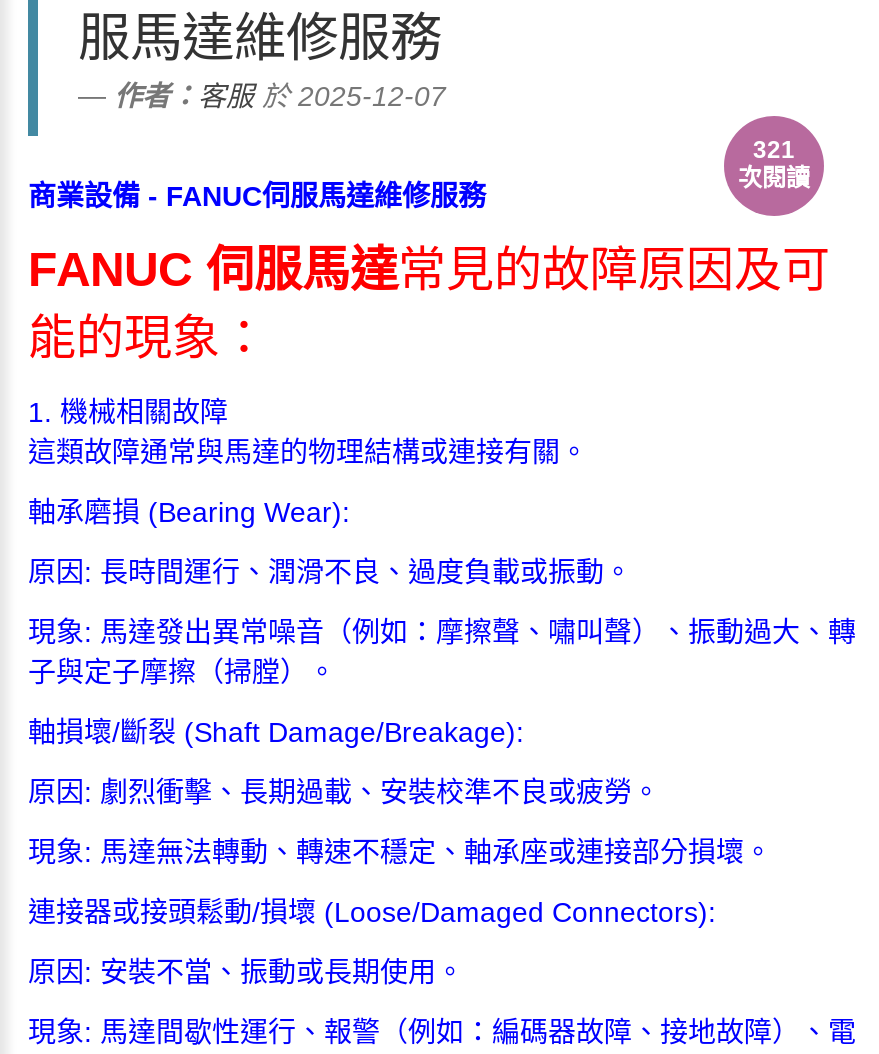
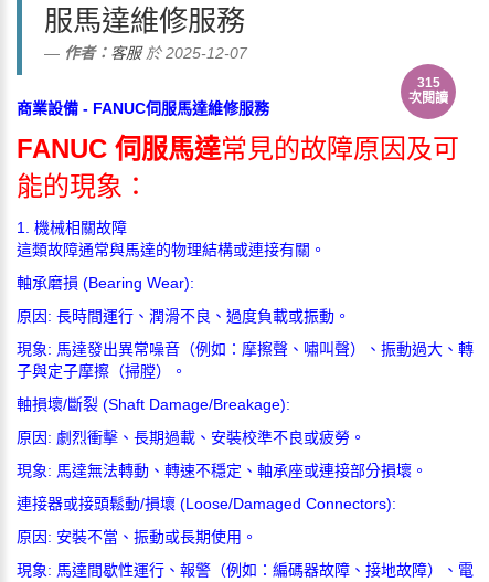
[753,135,795,163] 321 -> [417,75,440,90] 315

